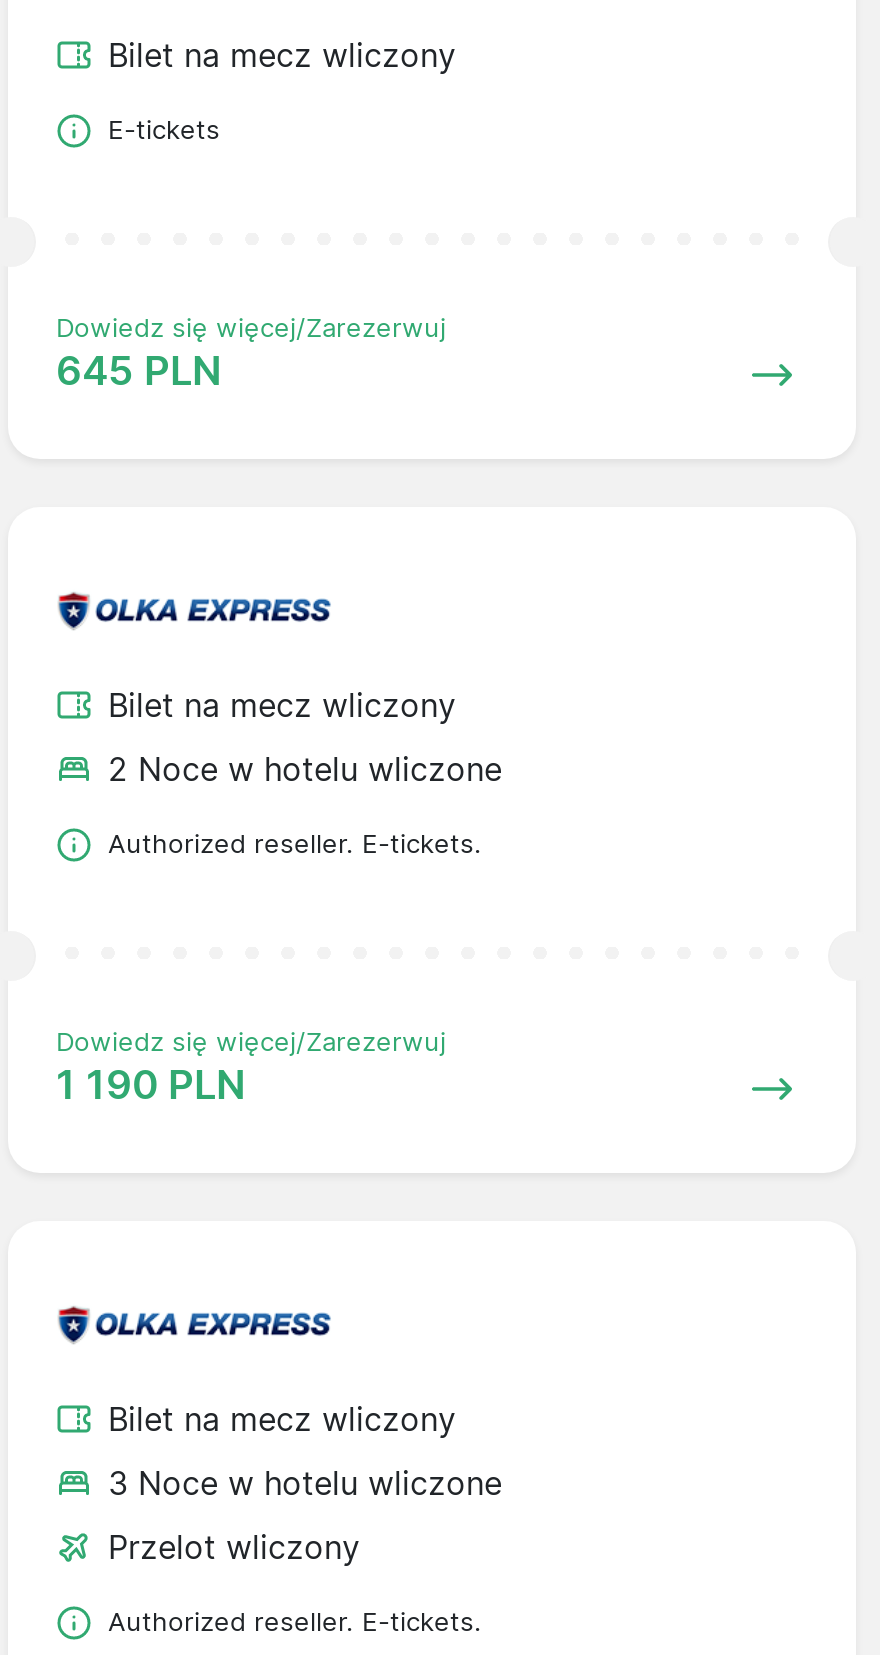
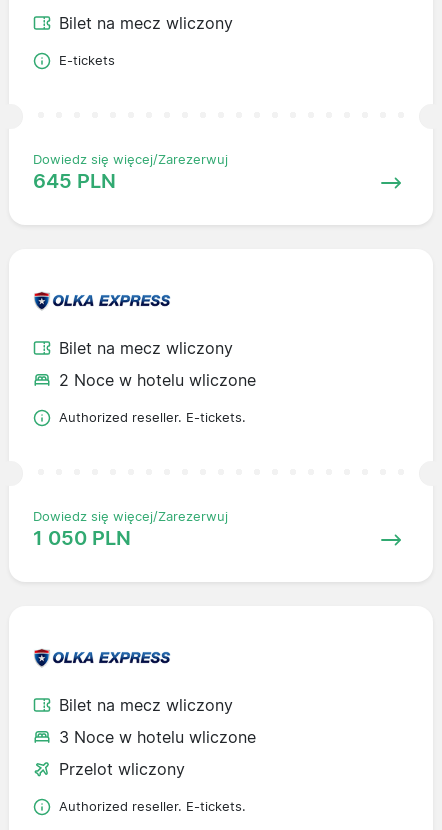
[56,1061,246,1109] 1 190 PLN -> [33,526,131,550] 1 050 PLN

